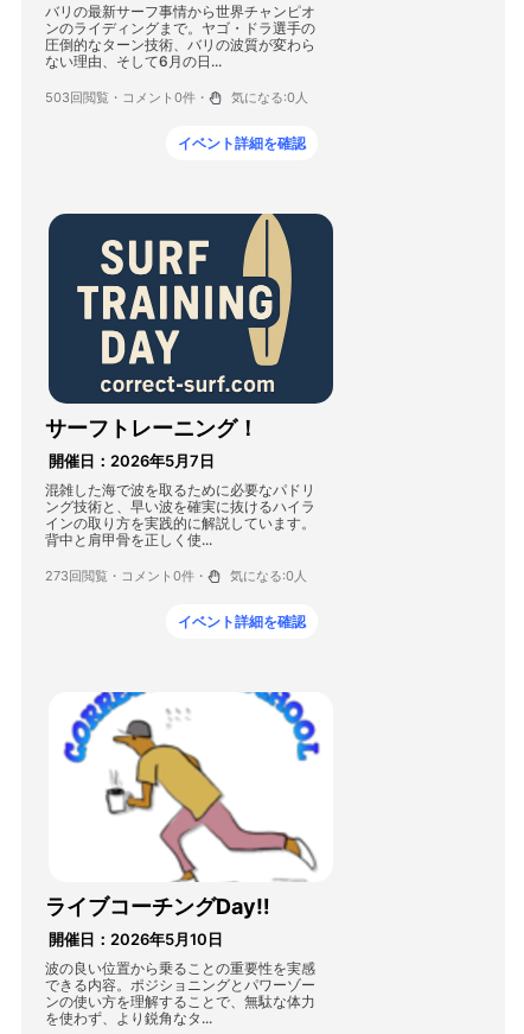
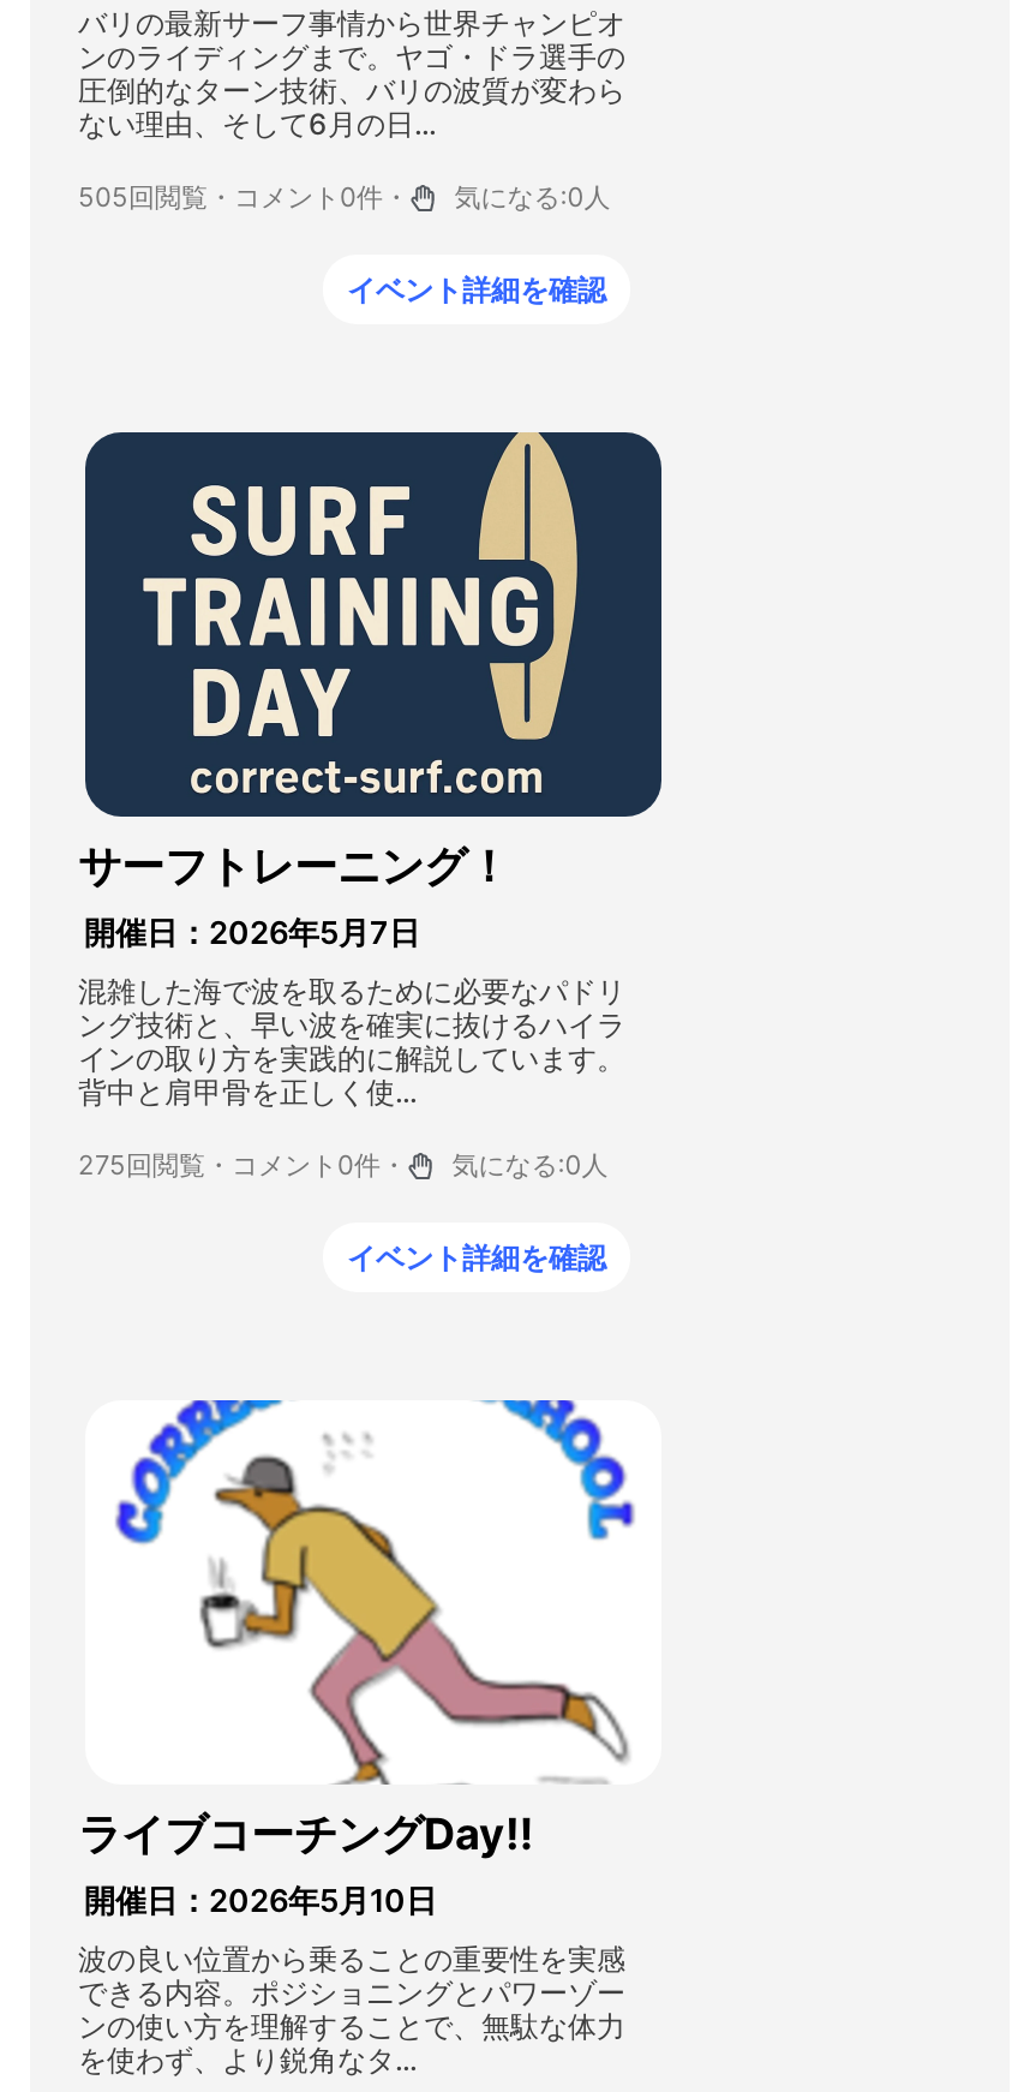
[45,89,209,106] 503回閲覧・コメント0件・ -> [78,180,409,214] 505回閲覧・コメント0件・
[45,567,207,584] 273回閲覧・コメント0件・ -> [78,1148,407,1182] 275回閲覧・コメント0件・

